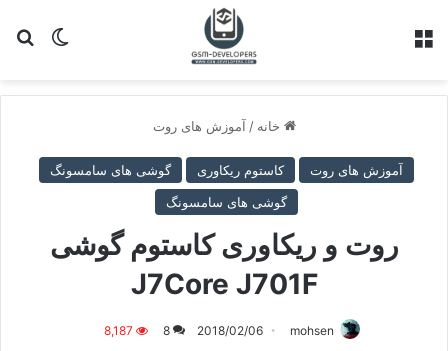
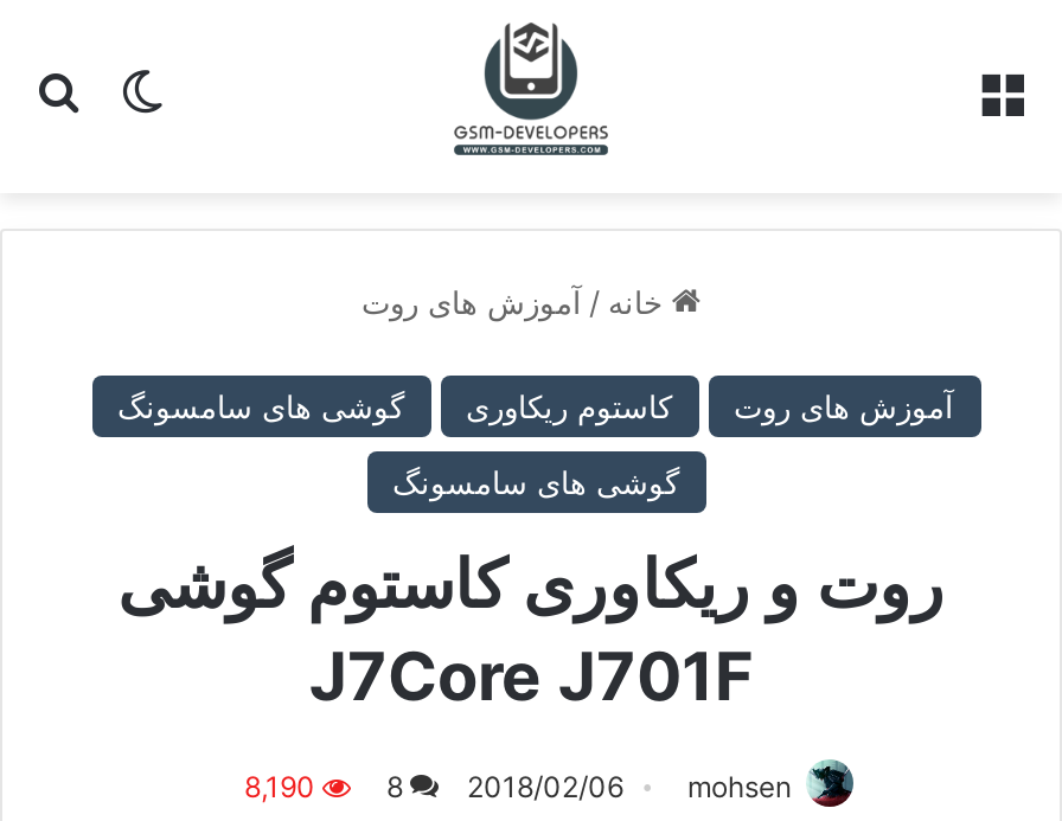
[103,323,333,338] 8,187 8 2018/02/06 mohsen -> [244,769,792,804] 8,190 8 2018/02/06 mohsen

